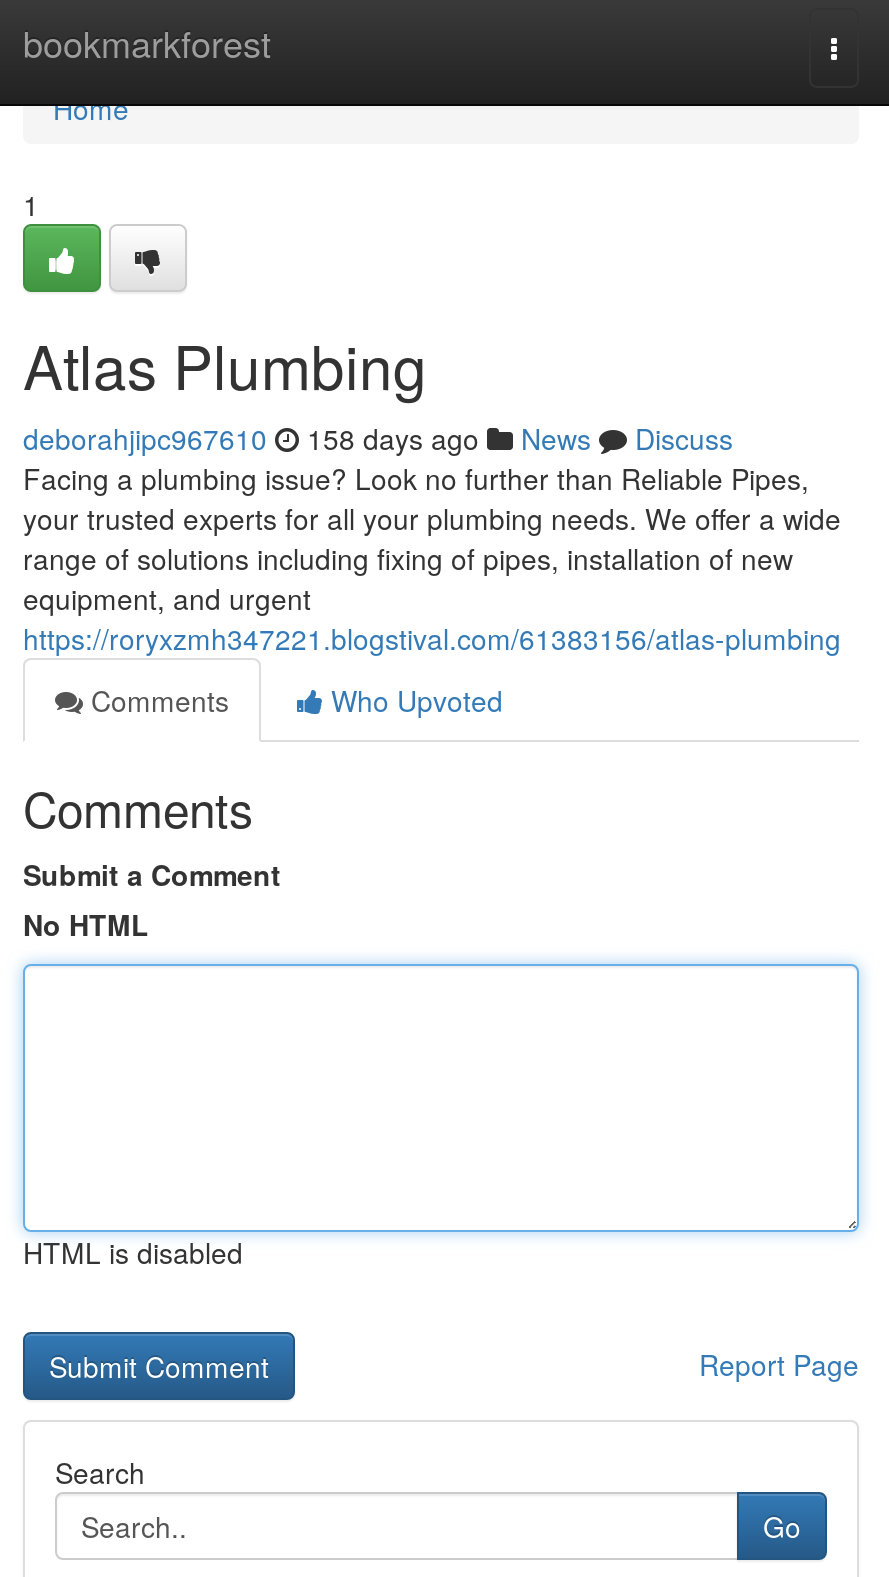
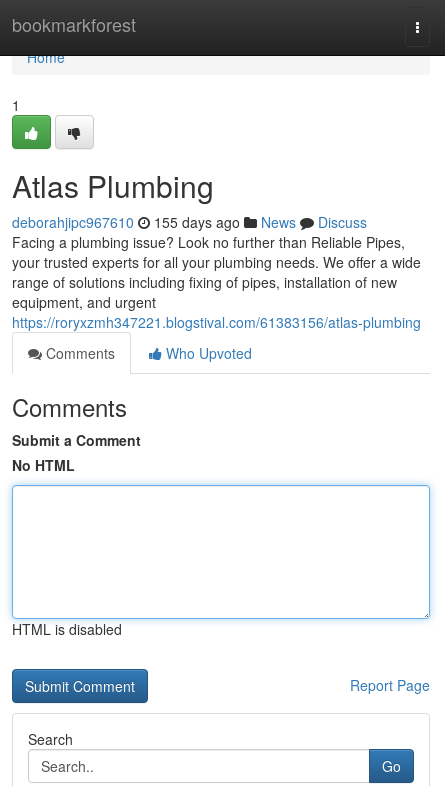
[23,418,733,458] deborahjipc967610 158 days ago News Discuss -> [12,212,367,232] deborahjipc967610 155 days ago News Discuss

